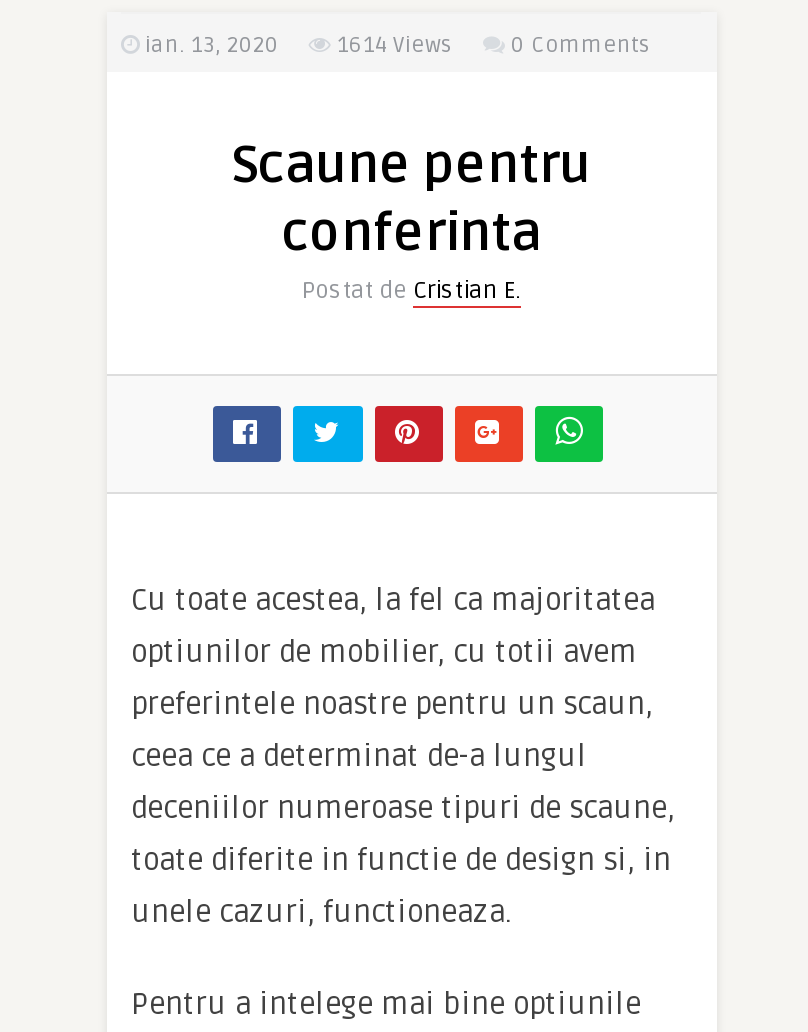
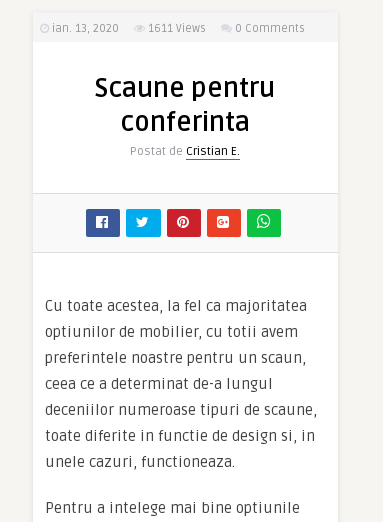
[139,32,453,58] ian. 13, 2020 1614 Views -> [49,22,206,35] ian. 13, 2020 1611 Views

